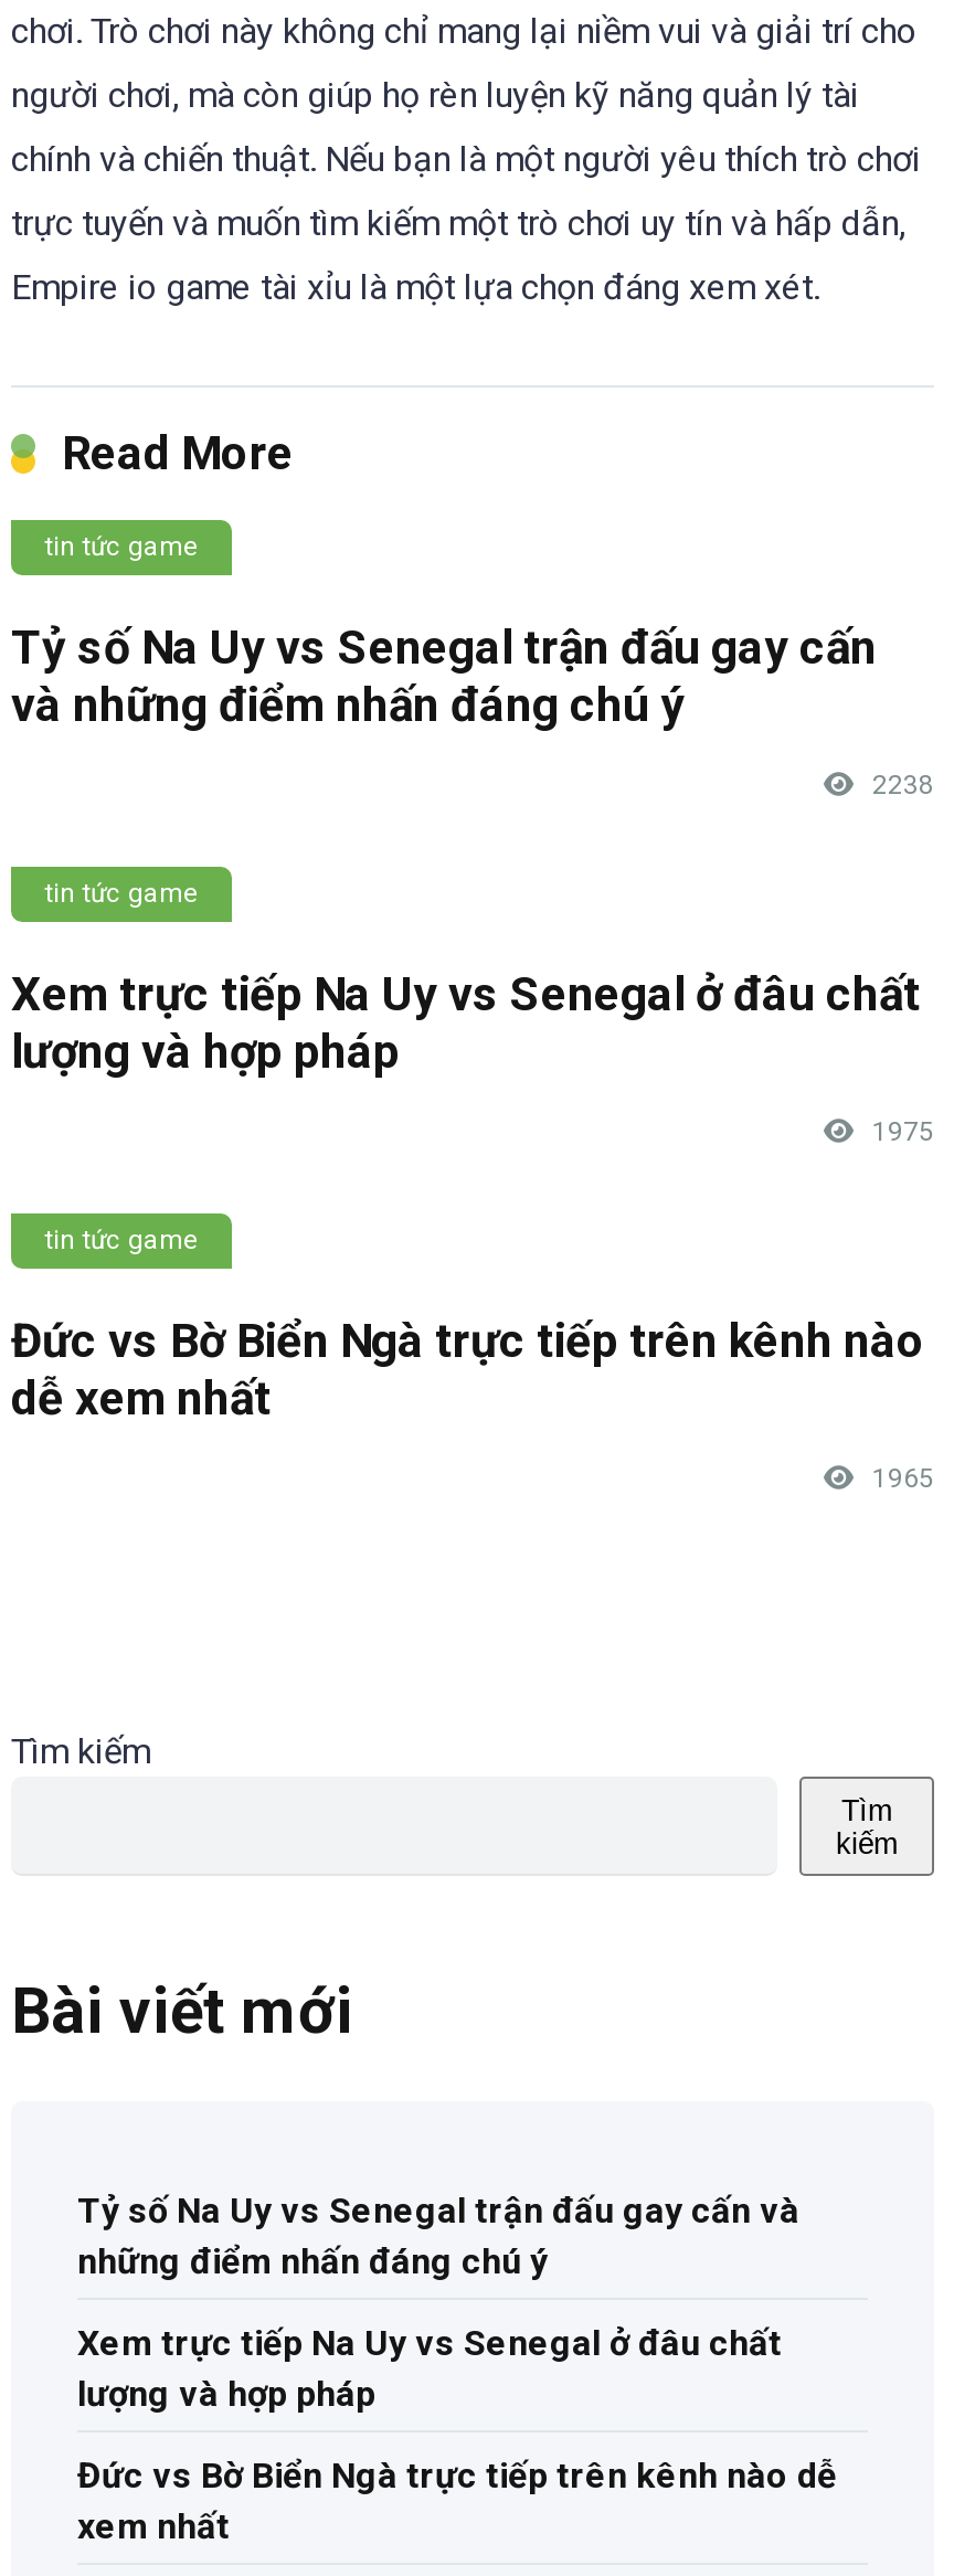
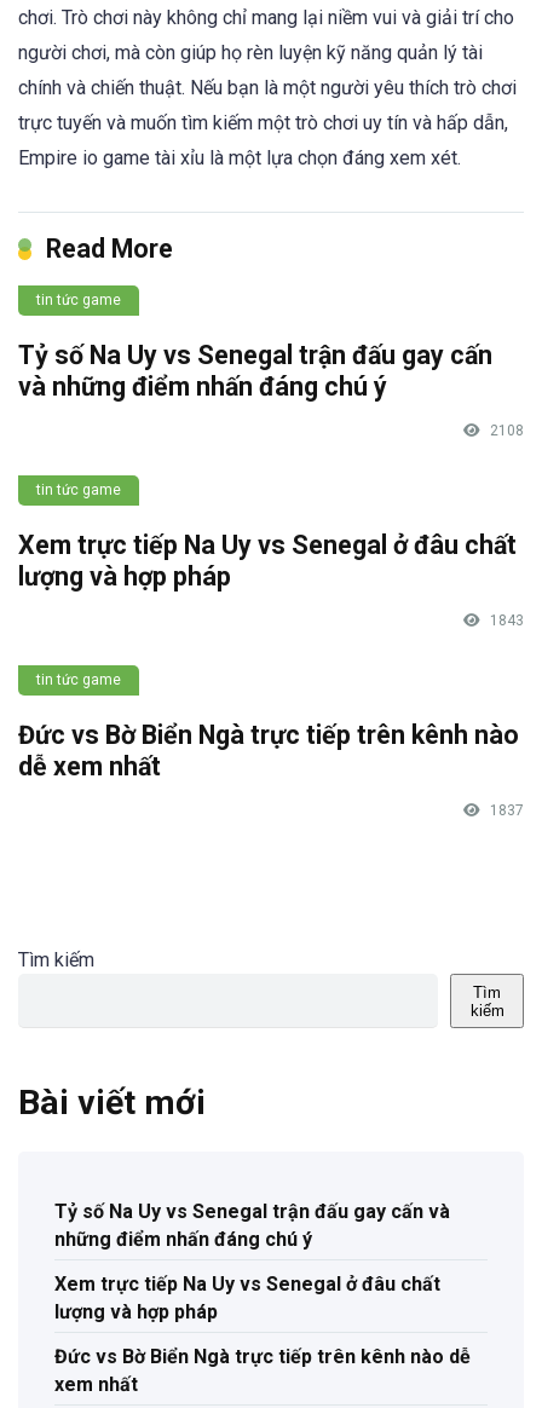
[866,770,934,801] 2238 -> [486,422,524,439] 2108
[866,1117,934,1147] 1975 -> [486,612,524,629] 1843
[866,1463,934,1494] 1965 -> [486,802,524,819] 1837

